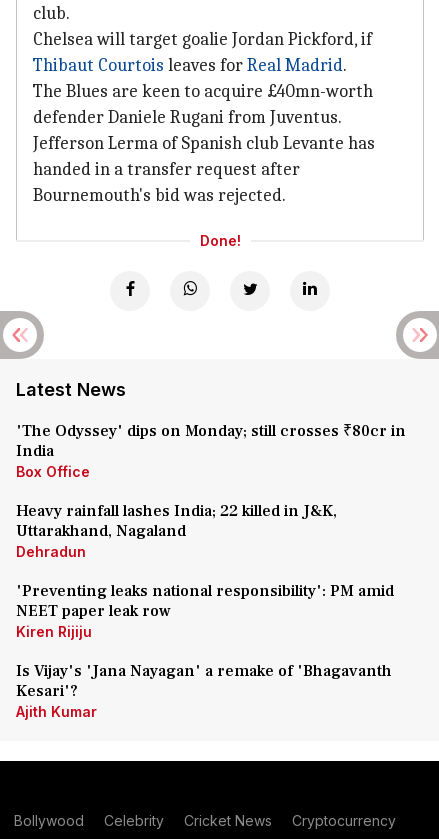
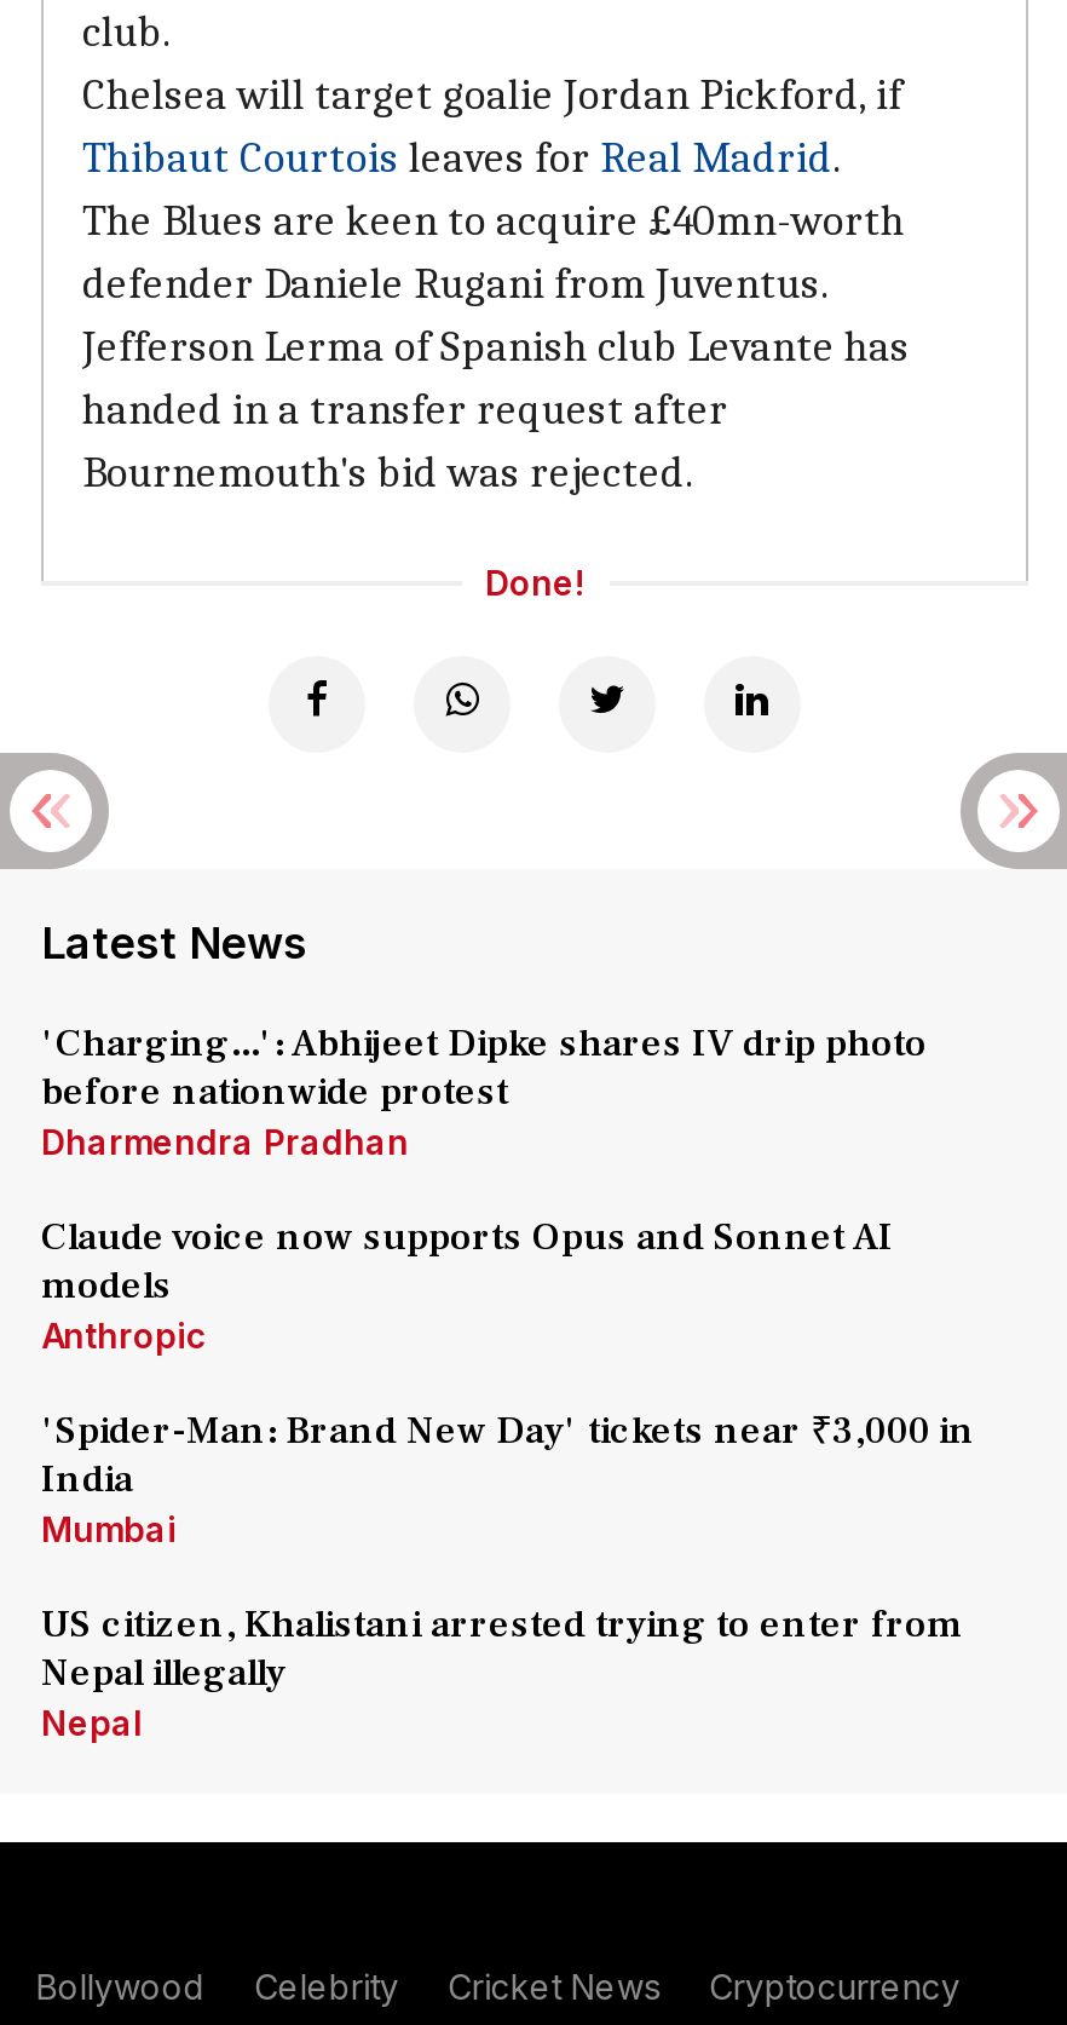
[16,421,406,441] 'The Odyssey' dips on Monday; still crosses ₹80cr in -> [41,1019,975,1455] 'Charging...': Abhijeet Dipke shares IV drip photo | before nationwide protest | Dharmendra Pradhan | Claude voice now supports Opus and Sonnet AI | models | Anthropic | 'Spider-Man: Brand New Day' tickets near ₹3,000 in
moved [16,441,54,461] -> [41,1455,133,1503]: India
[16,463,394,720] Box Office | Heavy rainfall lashes India; 22 killed in J&K, | Uttarakhand, Nagaland | Dehradun | 'Preventing leaks national responsibility': PM amid | NEET paper leak row | Kiren Rijiju | Is Vijay's 'Jana Nayagan' a remake of 'Bhagavanth | Kesari'? | Ajith Kumar -> [41,1508,963,1743] Mumbai | US citizen, Khalistani arrested trying to enter from | Nepal illegally | Nepal

